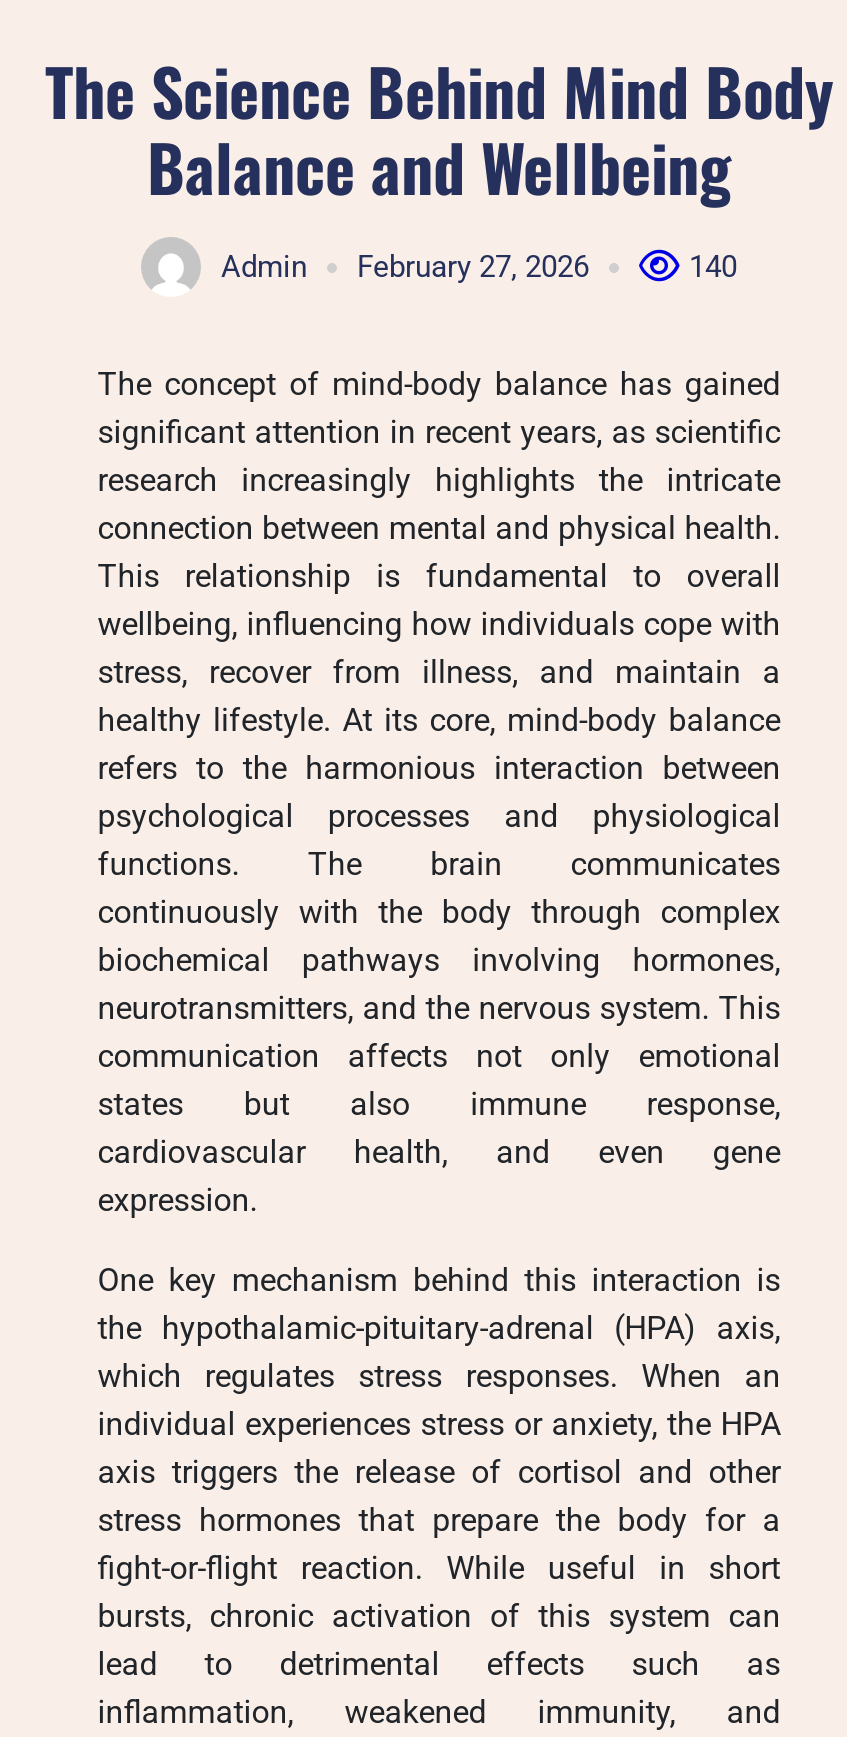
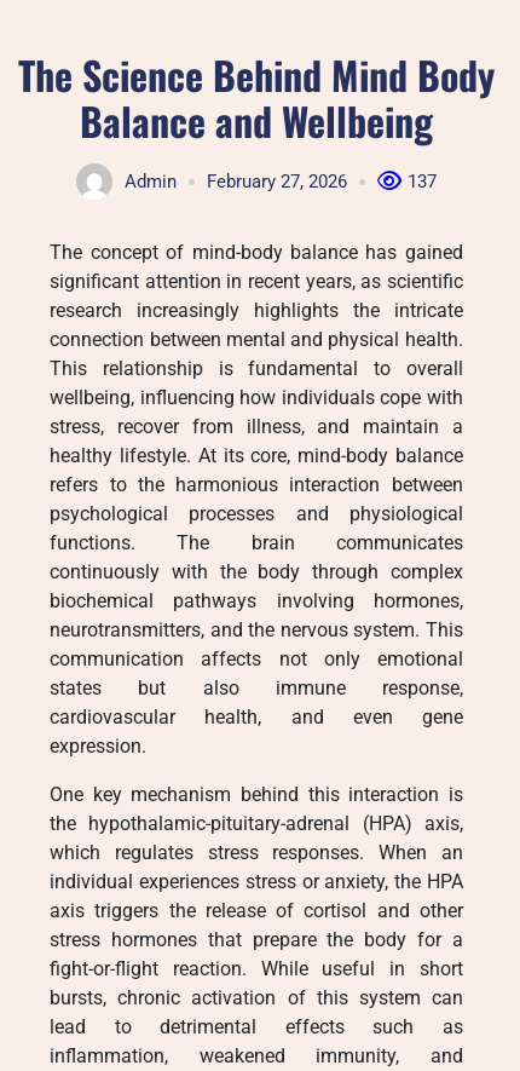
[689,249,737,285] 140 -> [408,171,437,192] 137

